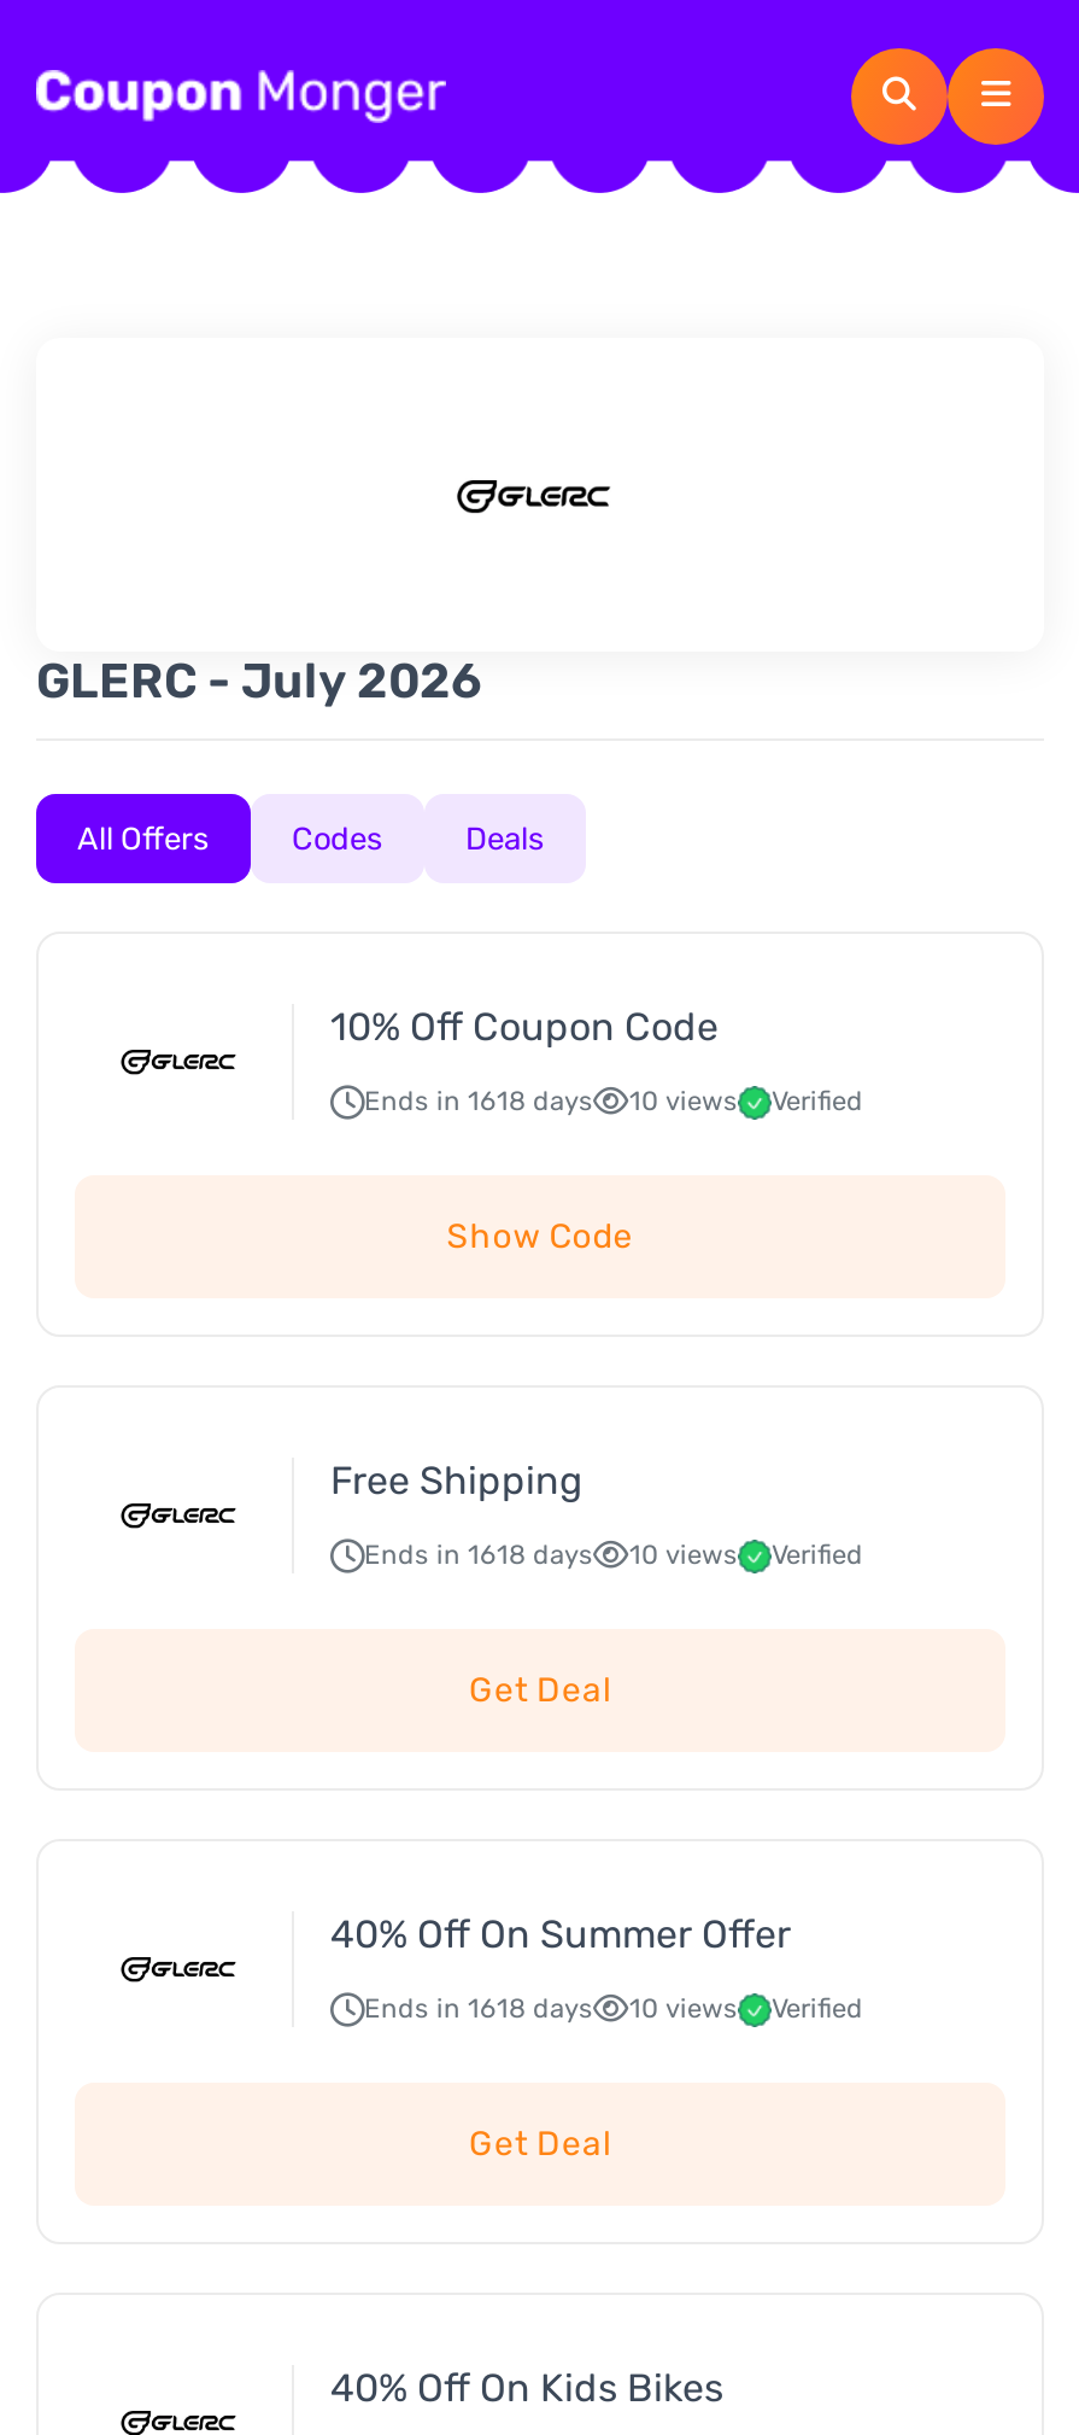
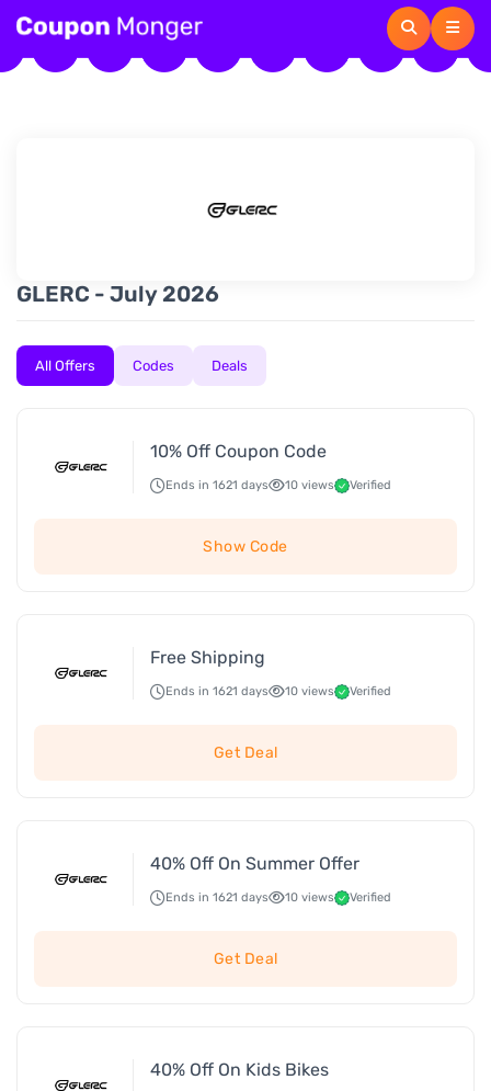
[364,1086,863,1117] Ends in 1618 days 10 views Verified -> [165,478,391,492] Ends in 1621 days 10 views Verified
[364,1540,863,1571] Ends in 1618 days 10 views Verified -> [165,684,391,698] Ends in 1621 days 10 views Verified
[364,1993,863,2025] Ends in 1618 days 10 views Verified -> [165,890,391,905] Ends in 1621 days 10 views Verified

